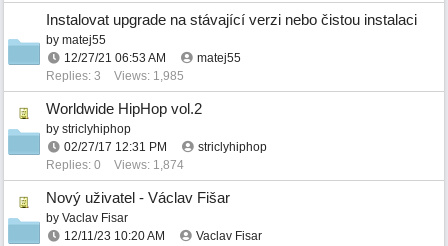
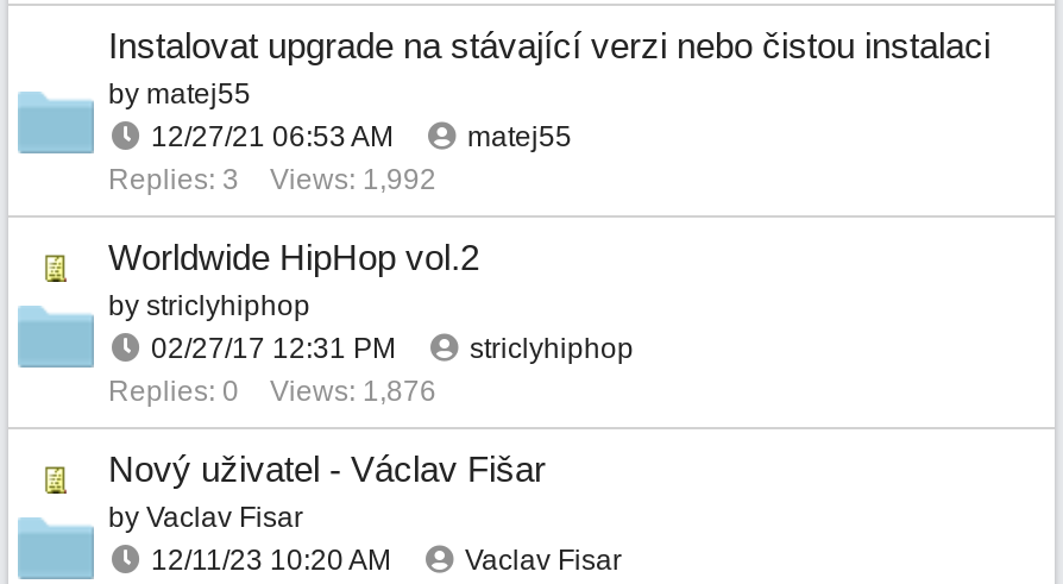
[46,69,184,83] Replies: 3 Views: 1,985 -> [108,163,436,196] Replies: 3 Views: 1,992
[46,158,184,172] Replies: 0 Views: 1,874 -> [108,375,436,408] Replies: 0 Views: 1,876

